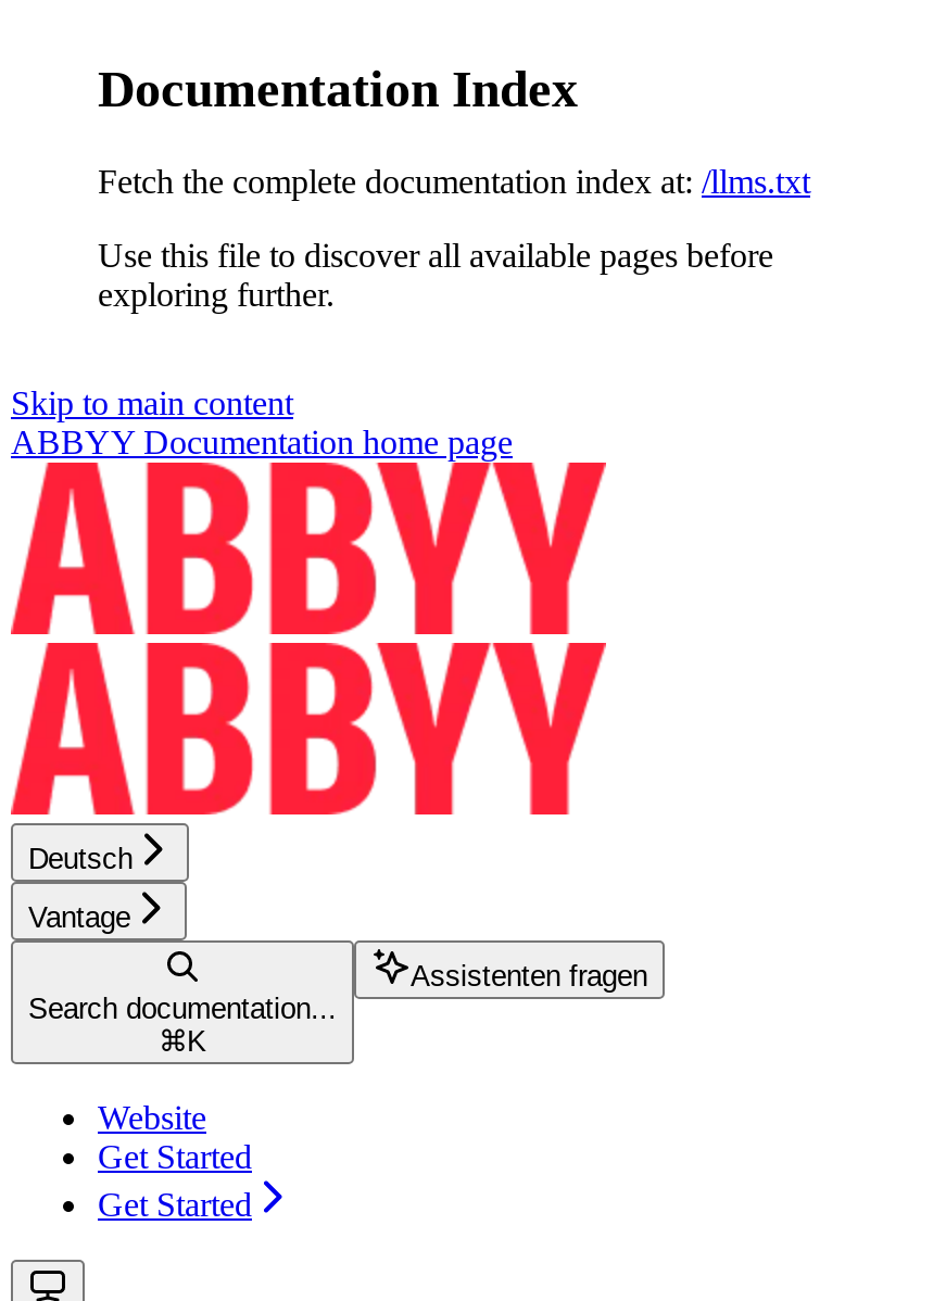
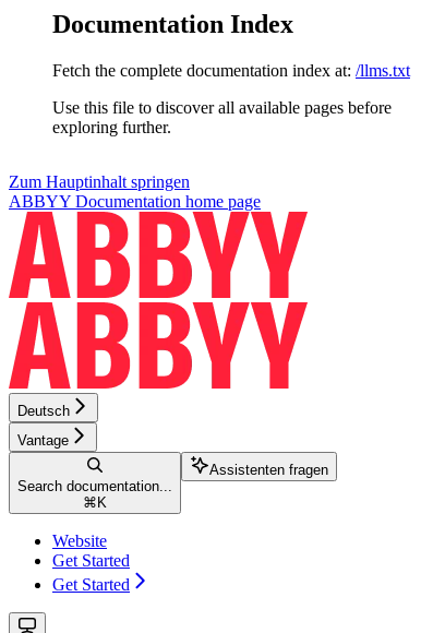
[11,384,293,421] Skip to main content -> [9,172,190,191] Zum Hauptinhalt springen

